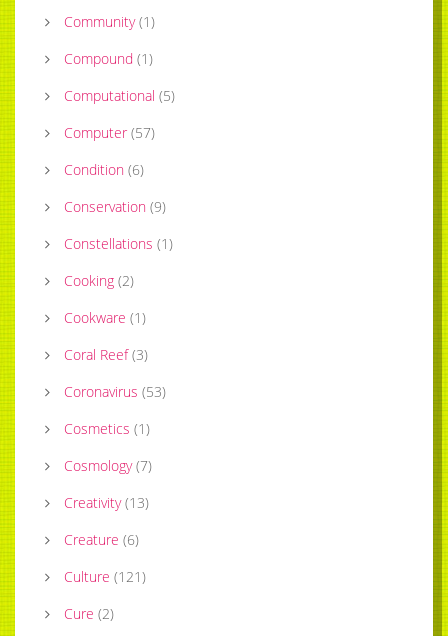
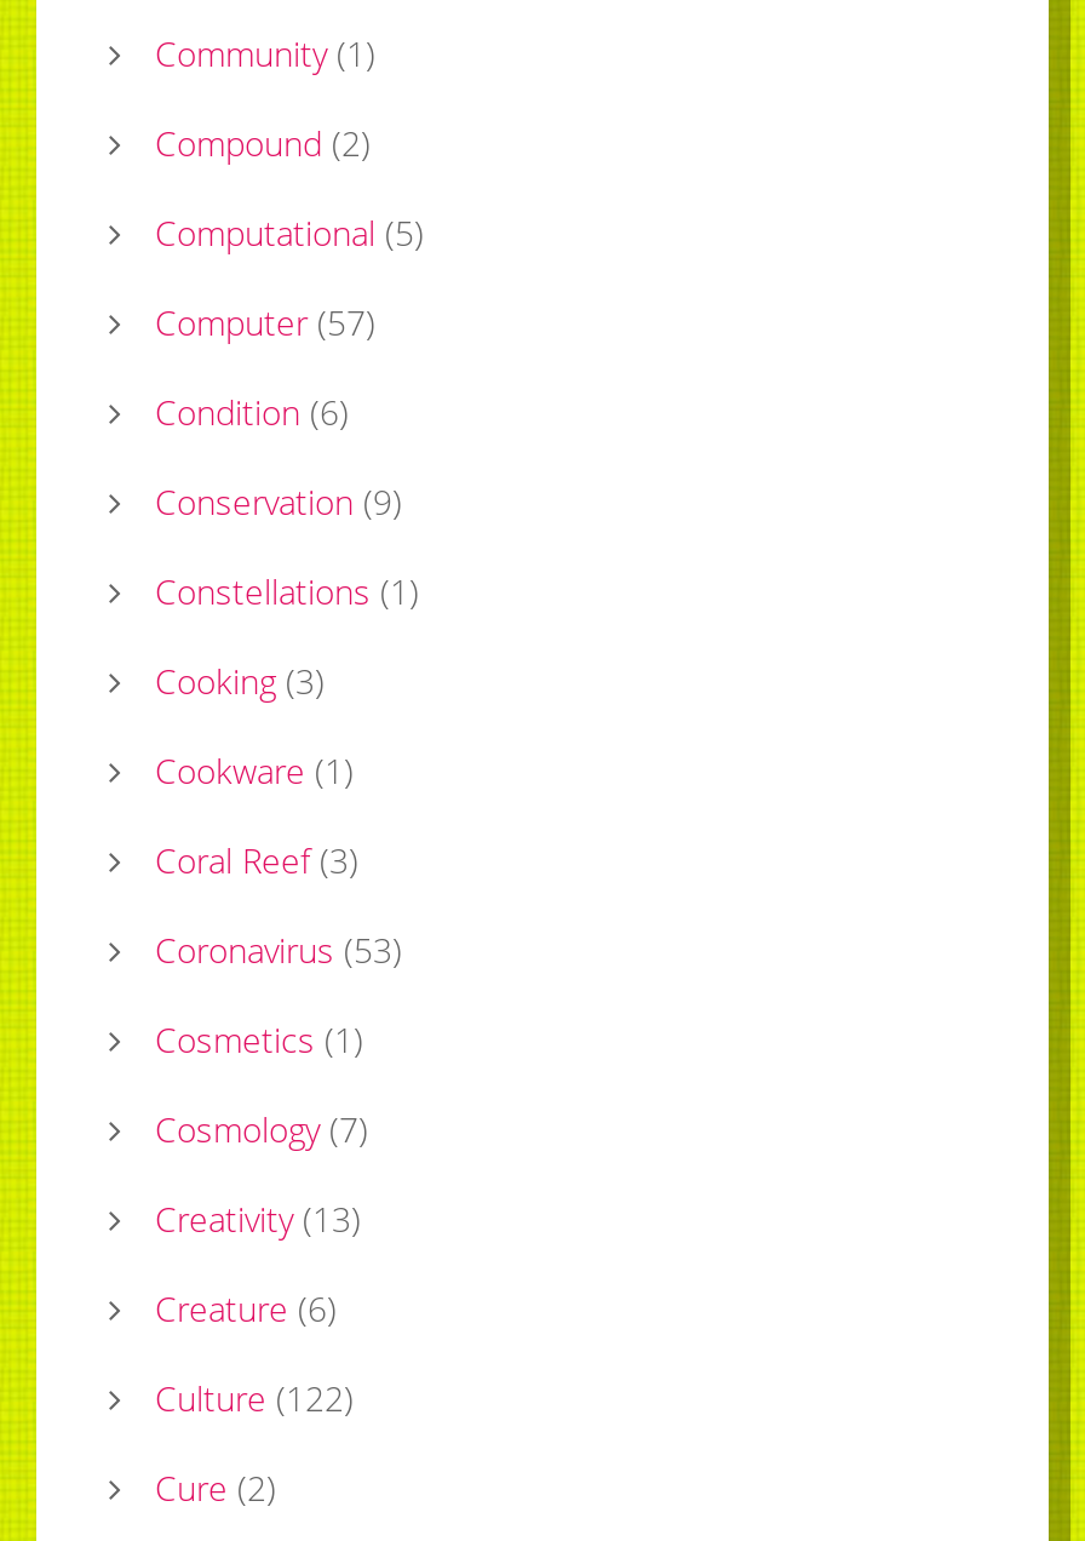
[64,49,153,68] Compound (1) -> [155,119,371,165] Compound (2)
[64,271,134,290] Cooking (2) -> [155,657,325,703] Cooking (3)
[64,567,146,586] Culture (121) -> [155,1375,354,1421] Culture (122)

